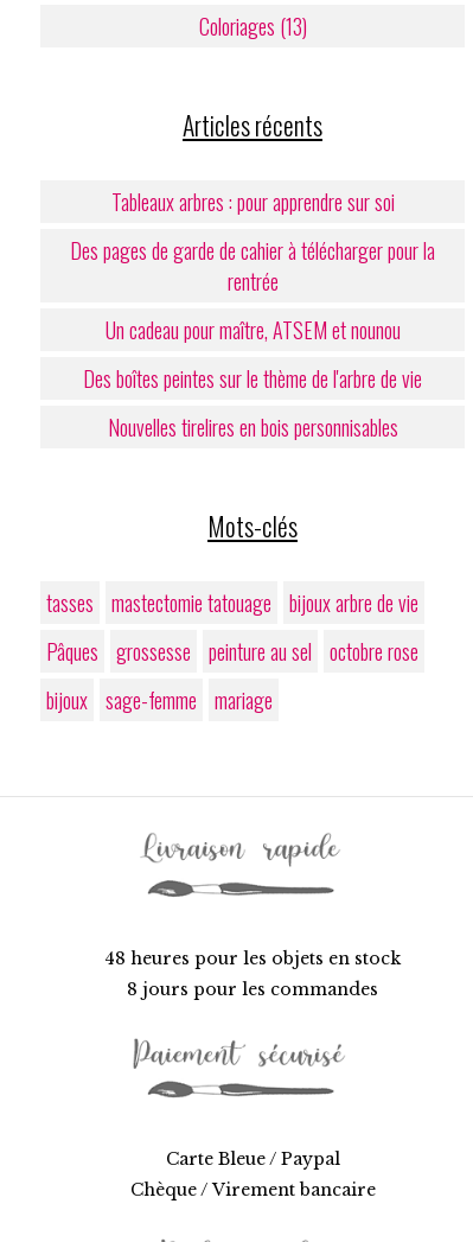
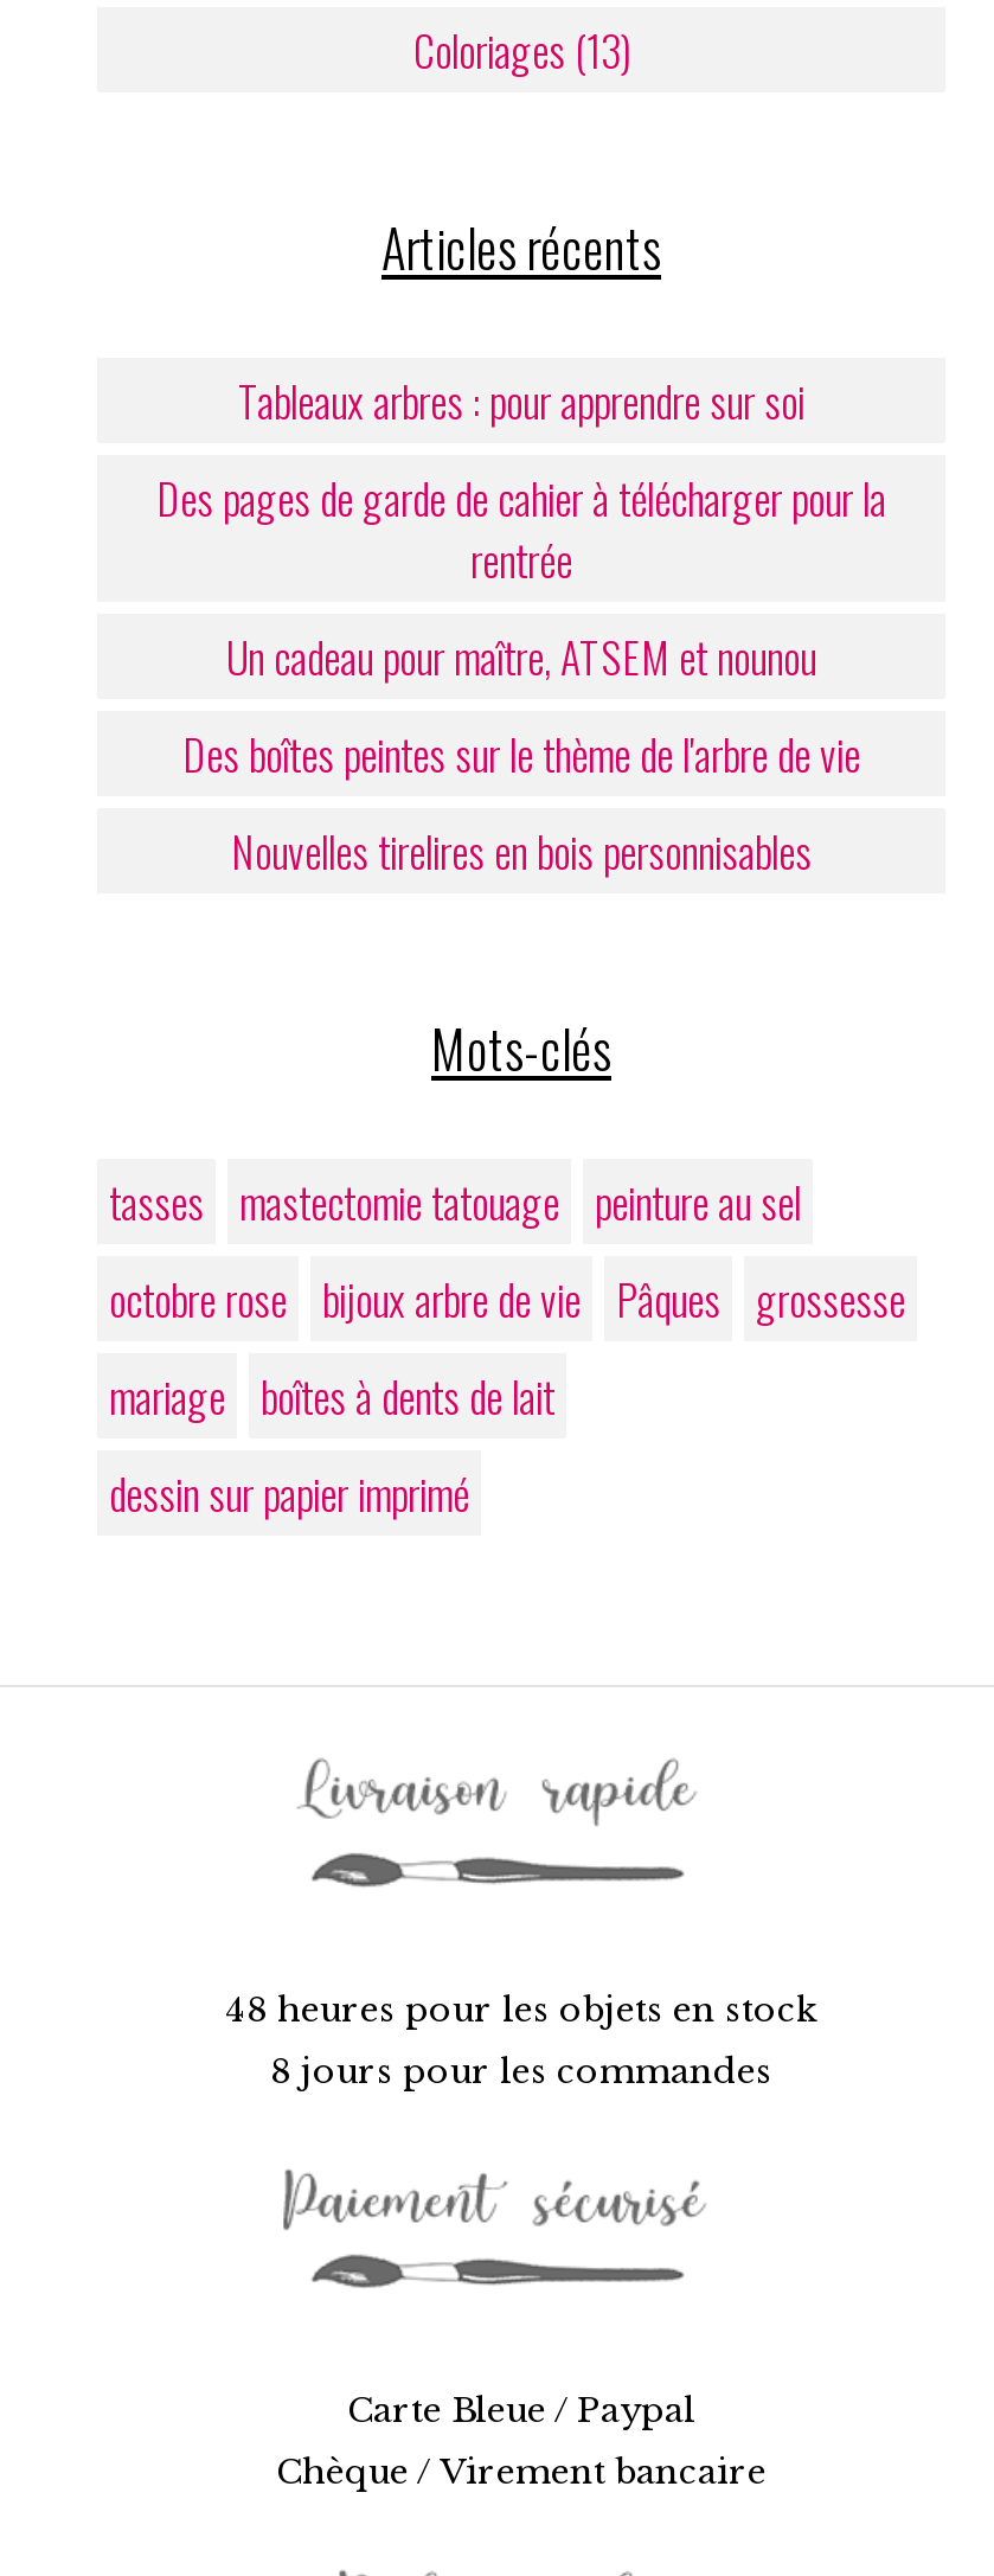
[46,587,418,715] tasses mastectomie tatouage bijoux arbre de vie | Pâques grossesse peinture au sel octobre rose | bijoux sage-femme mariage -> [109,1171,905,1524] tasses mastectomie tatouage peinture au sel | octobre rose bijoux arbre de vie Pâques grossesse | mariage boîtes à dents de lait | dessin sur papier imprimé

